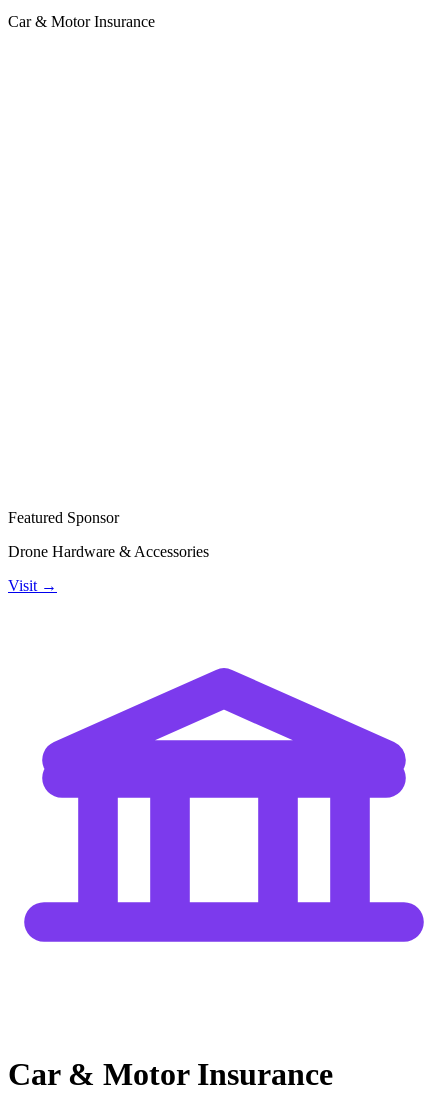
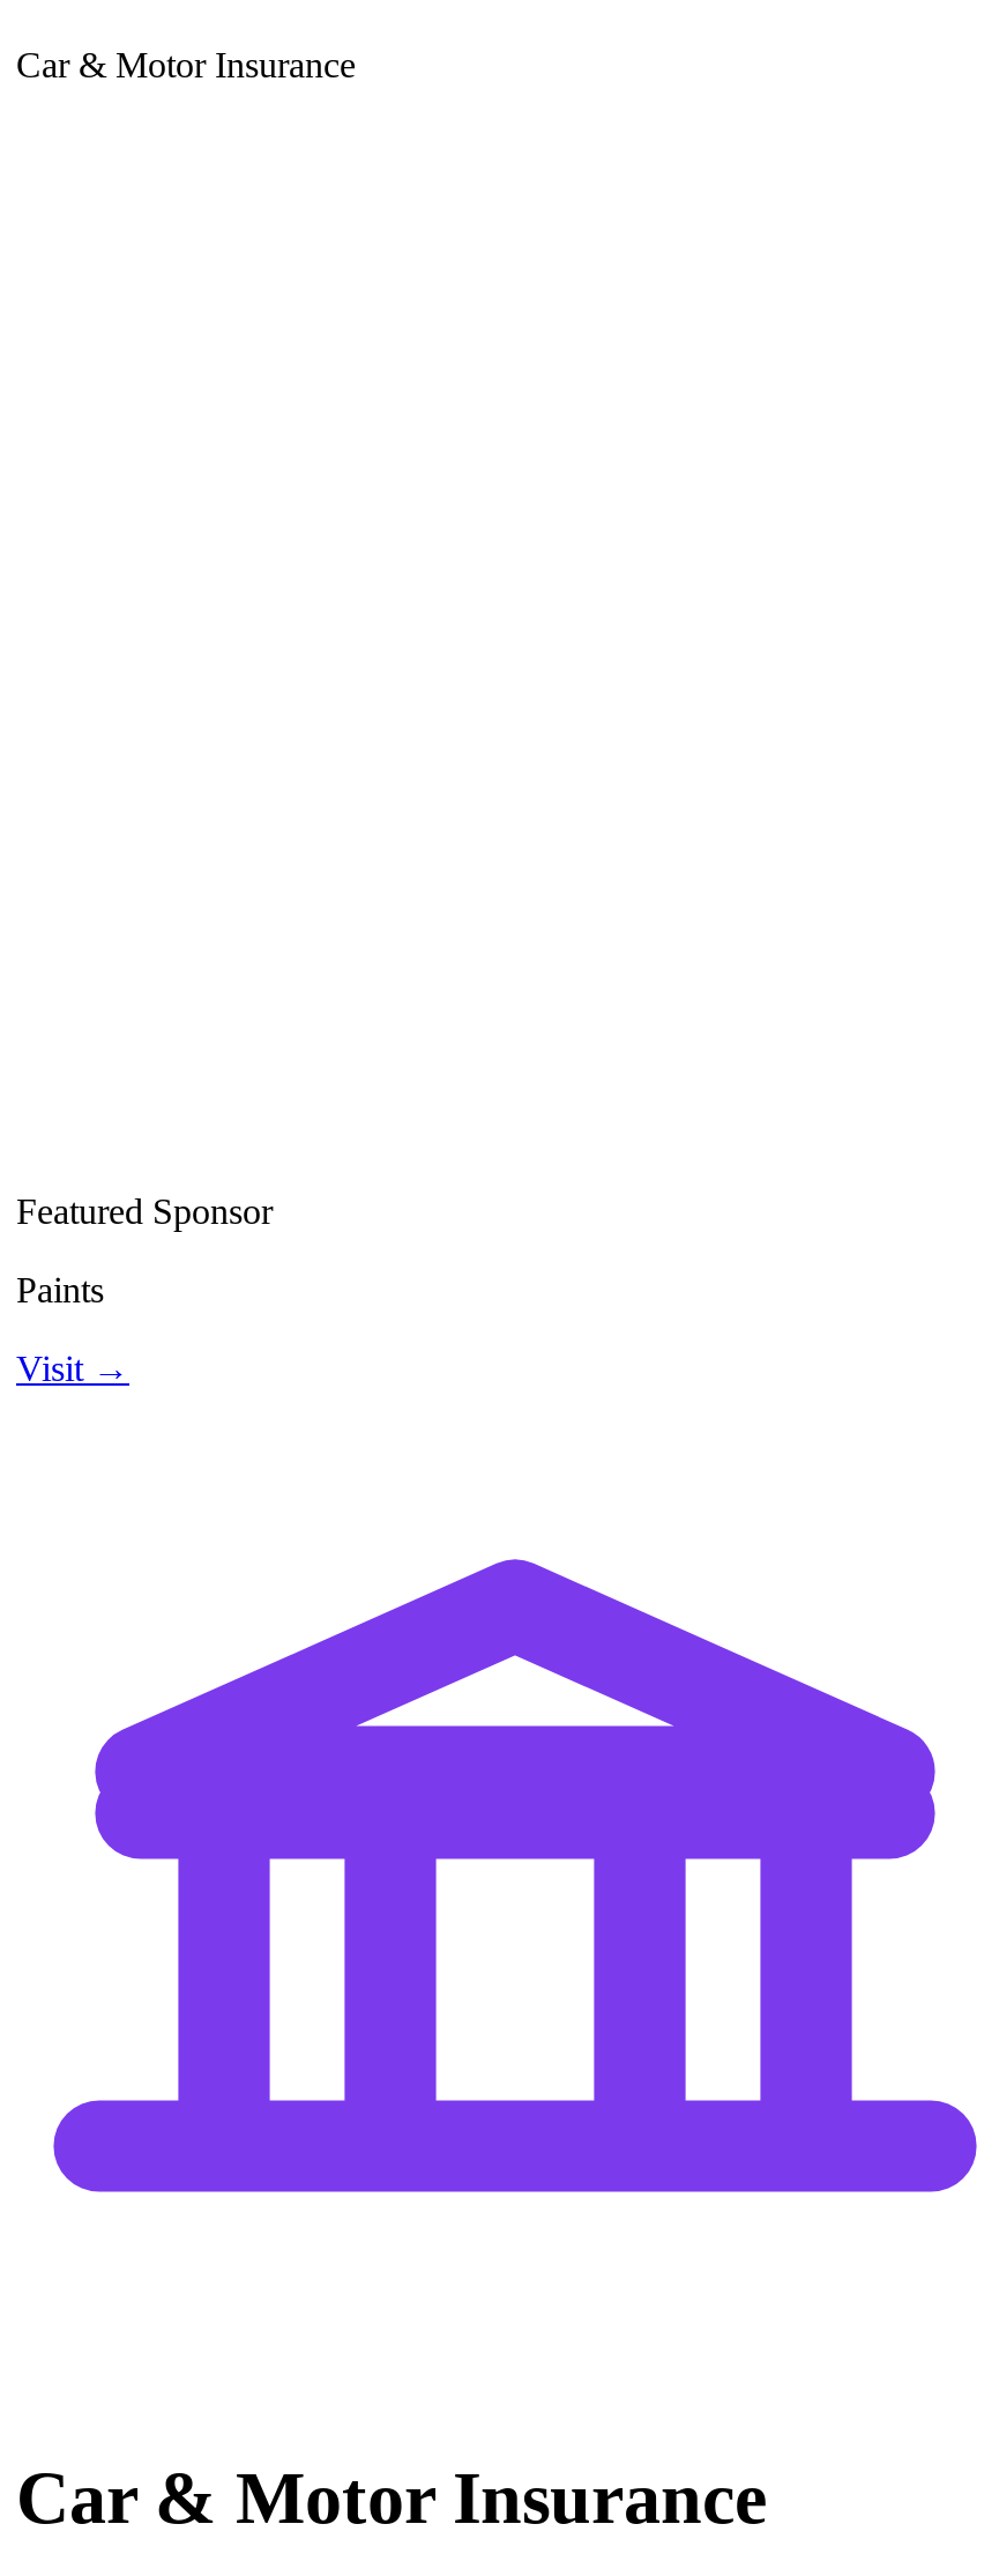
[8,543,209,560] Drone Hardware & Accessories -> [16,1270,104,1309] Paints

